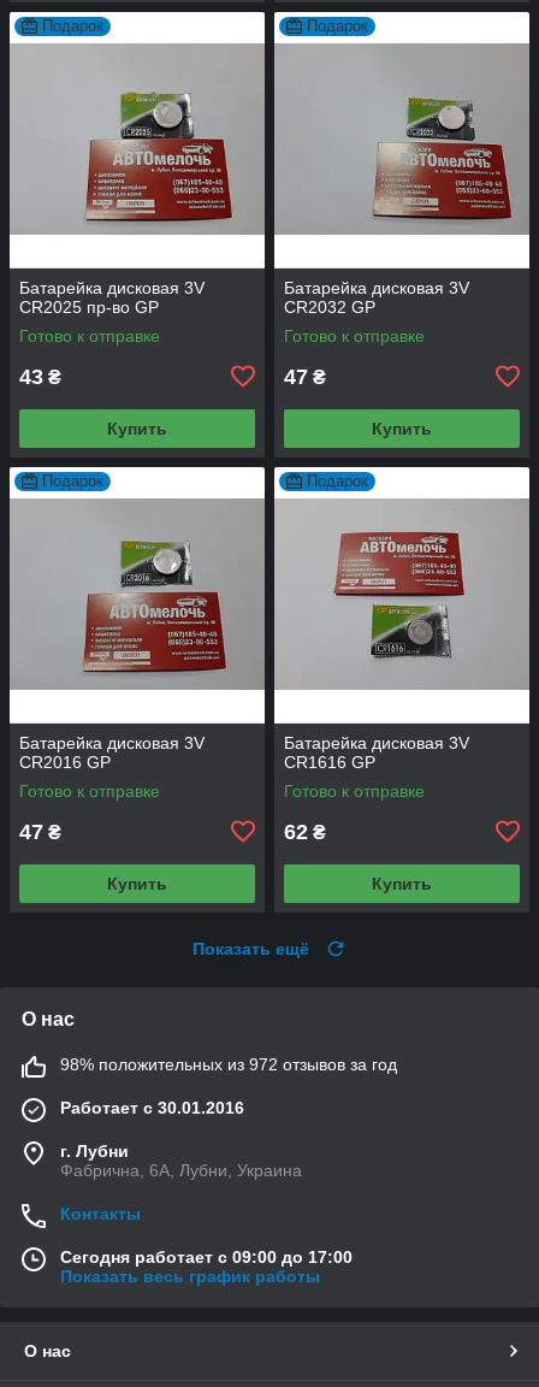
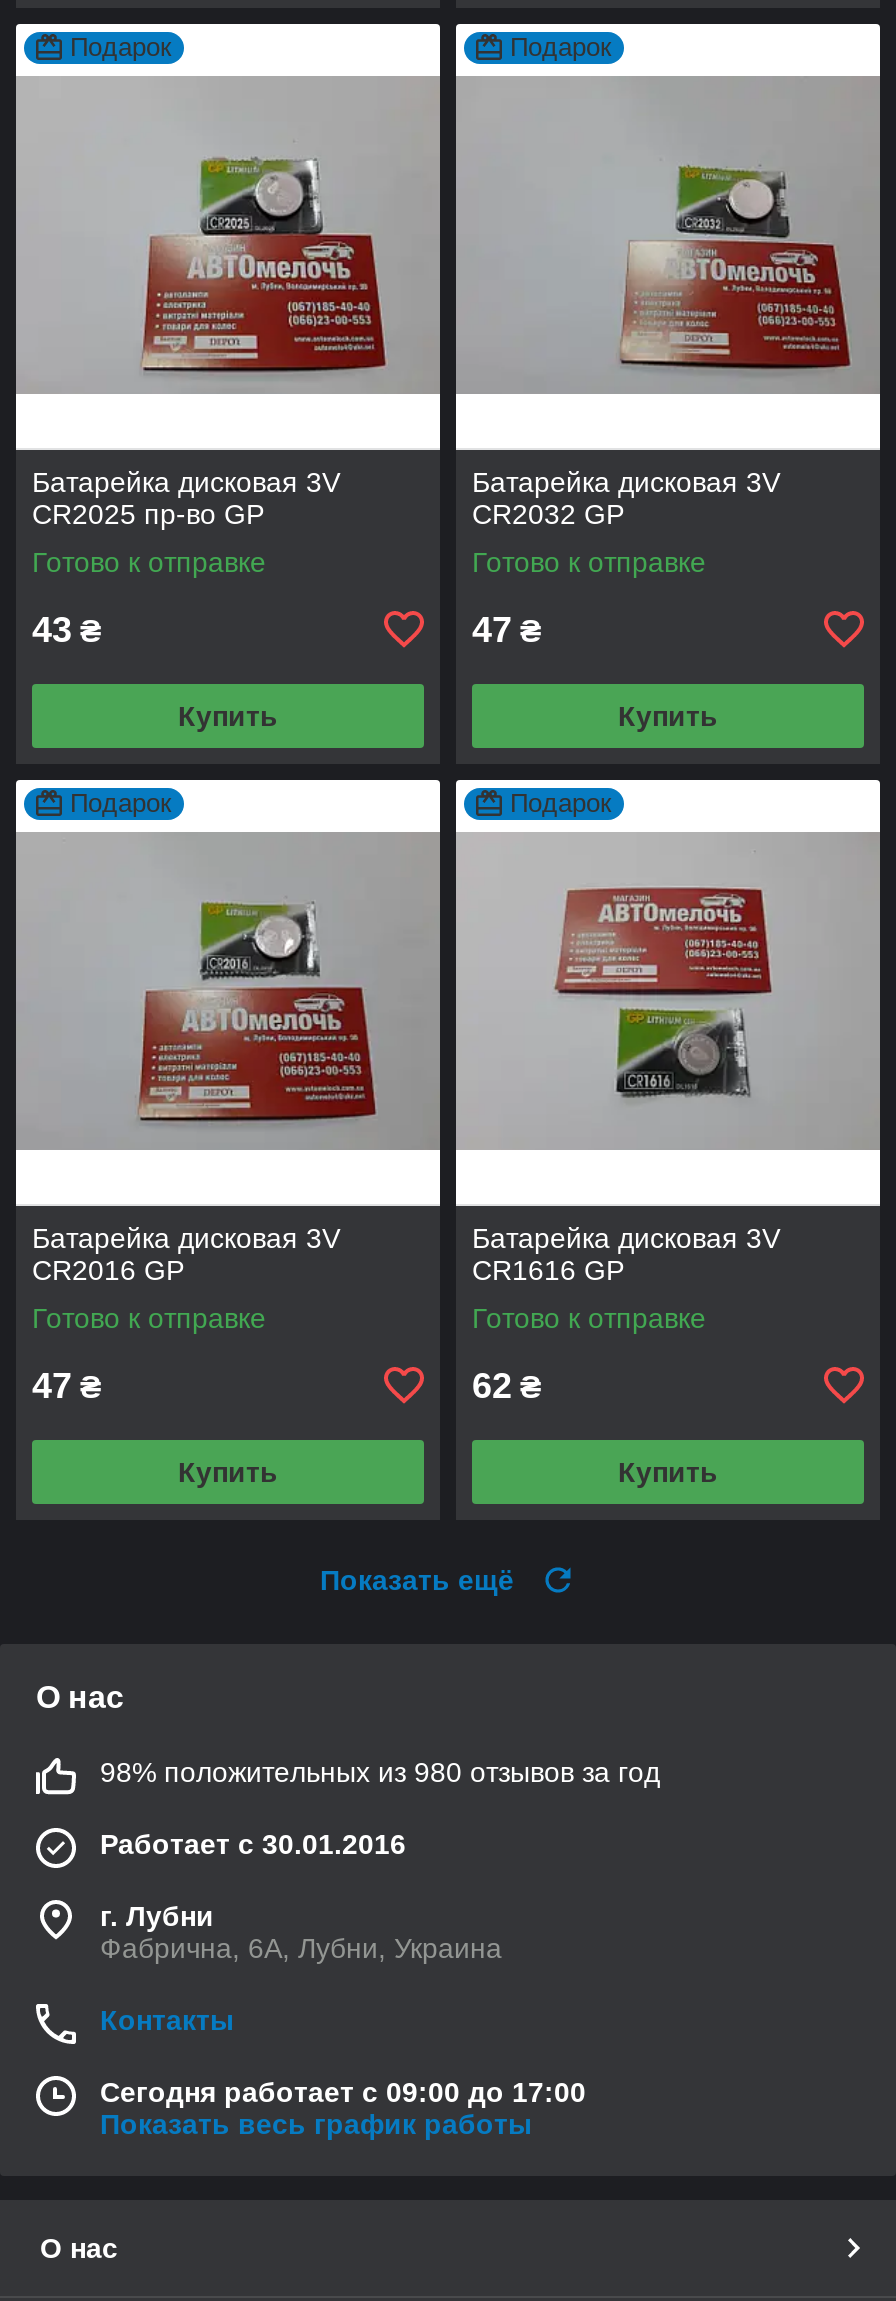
[60,1054,397,1074] 98% положительных из 972 отзывов за год -> [100,1756,660,1788] 98% положительных из 980 отзывов за год

